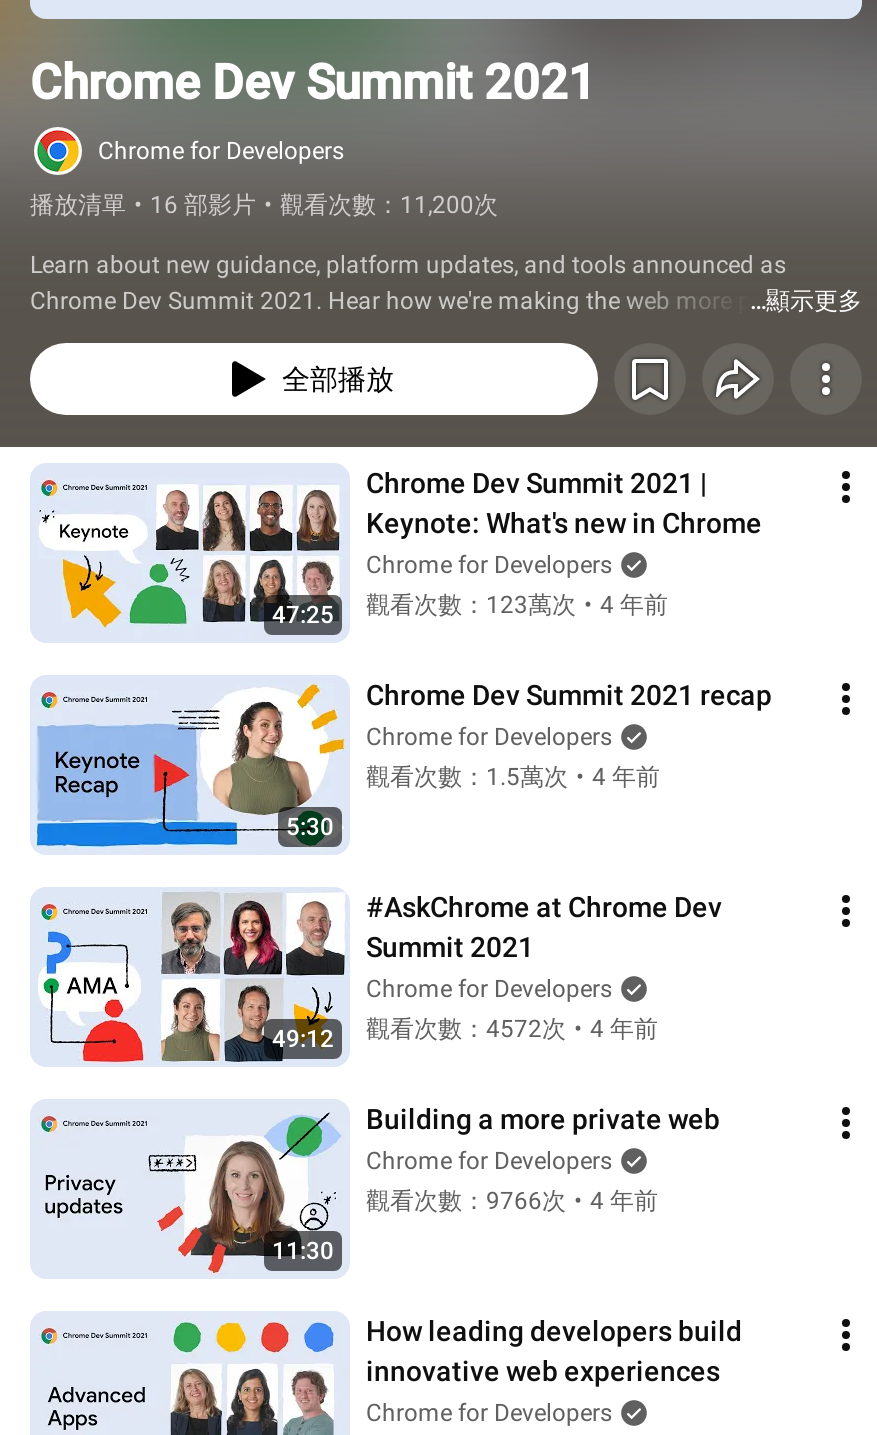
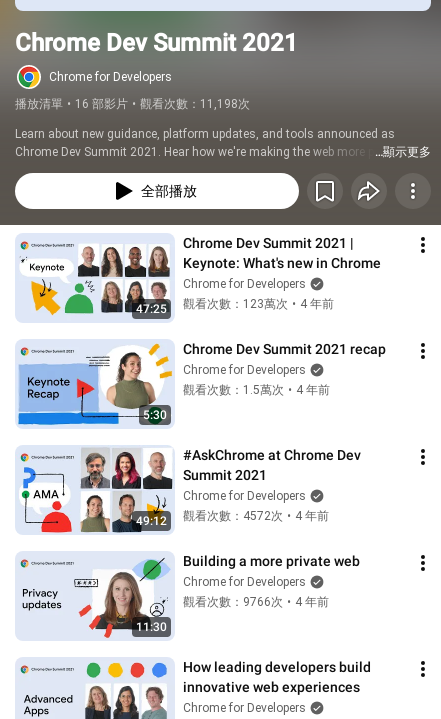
[30,191,498,219] 播放清單 • 16 部影片 • 觀看次數：11,200次 -> [15,97,250,111] 播放清單 • 16 部影片 • 觀看次數：11,198次

